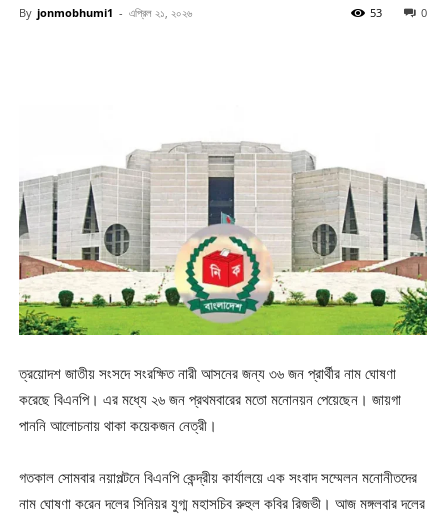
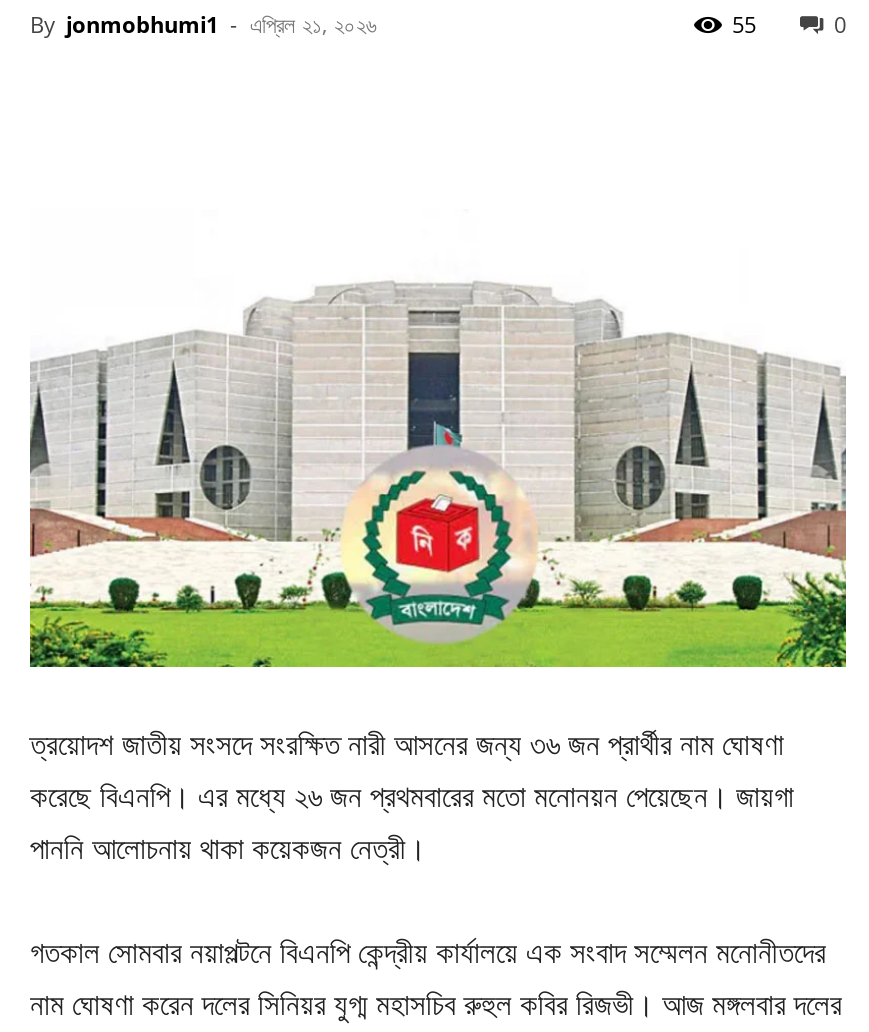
[370,5,382,20] 53 -> [732,9,756,39] 55

